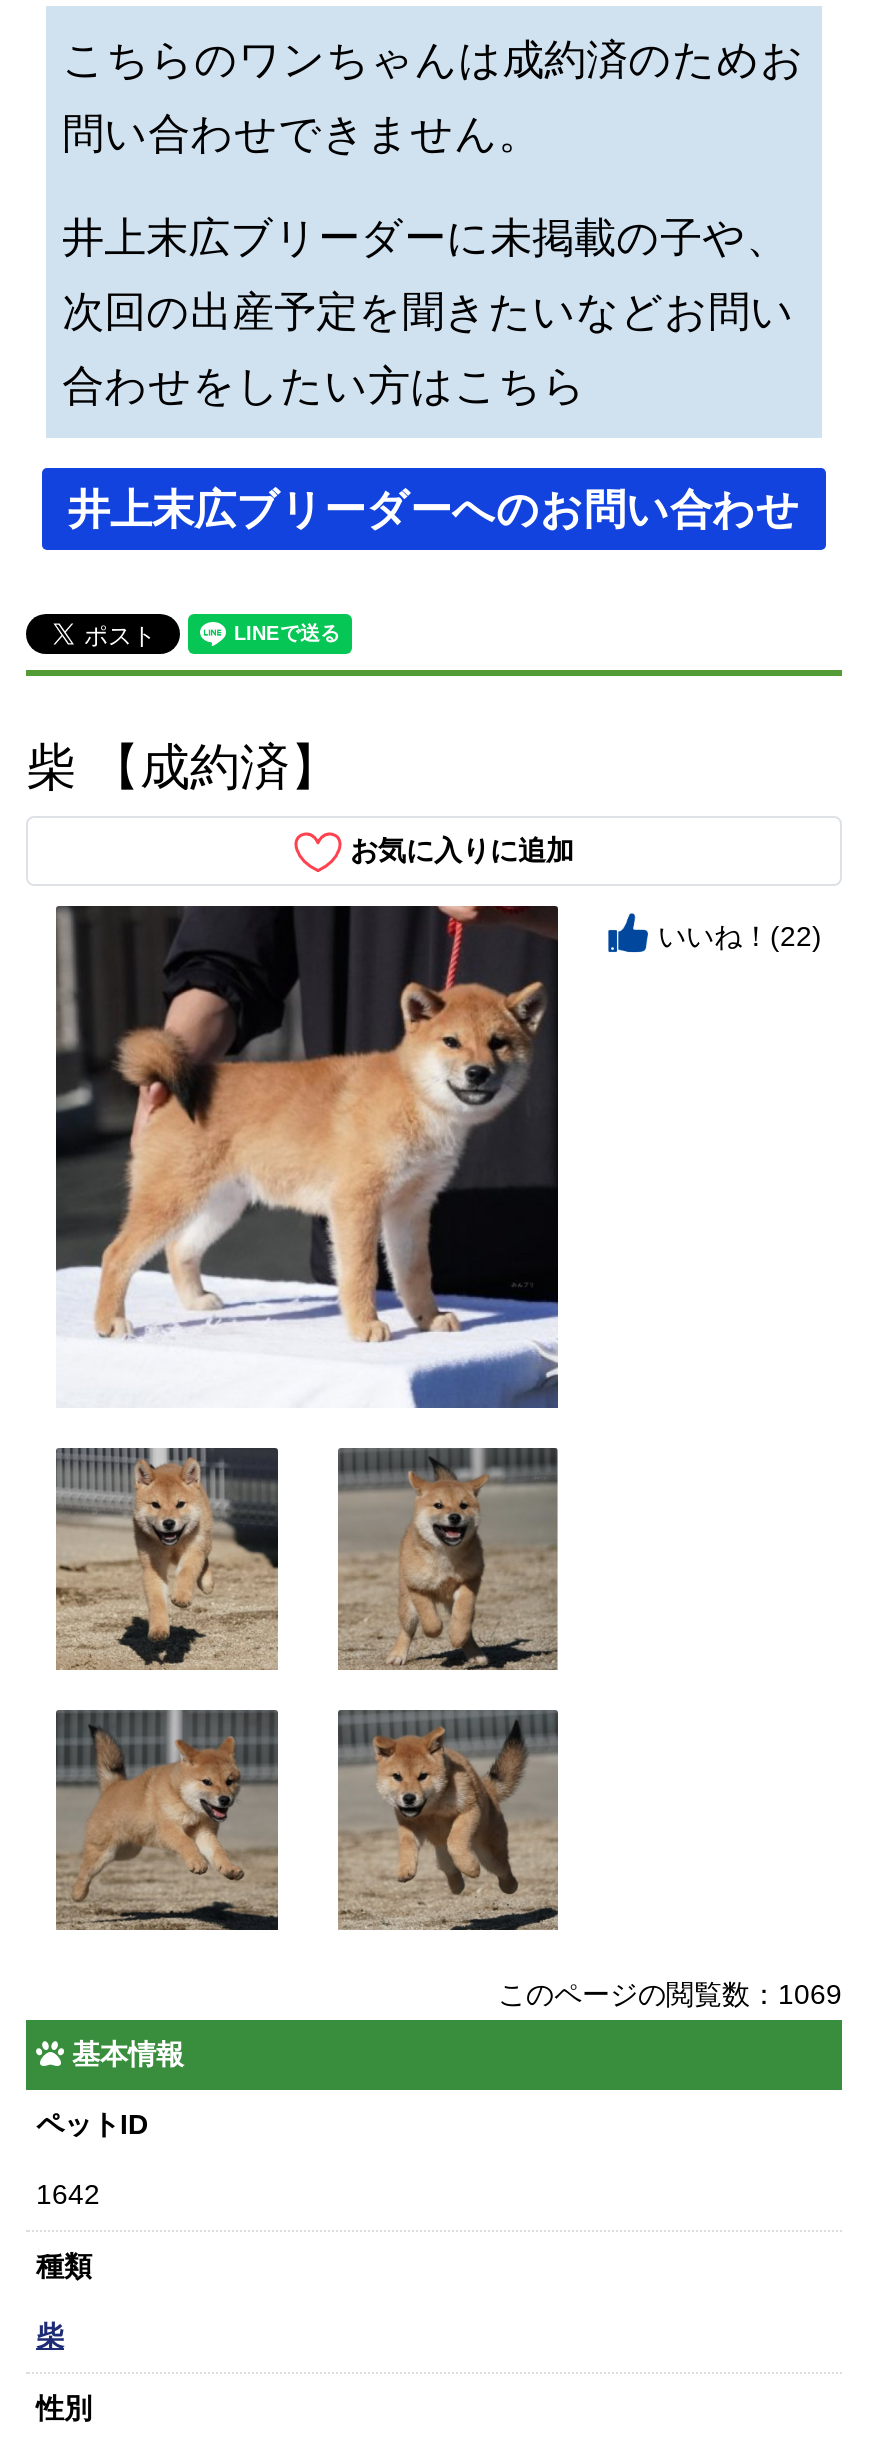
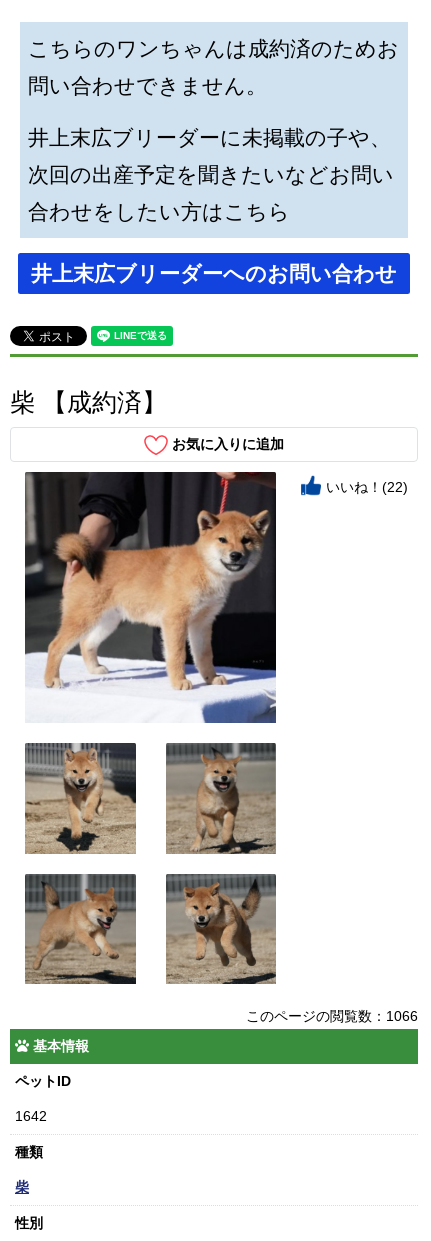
[498,1979,842,2011] このページの閲覧数：1069 -> [246,1008,418,1024] このページの閲覧数：1066

